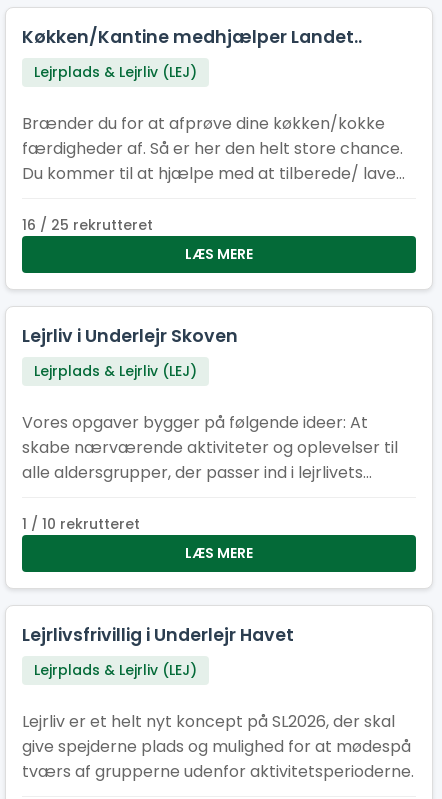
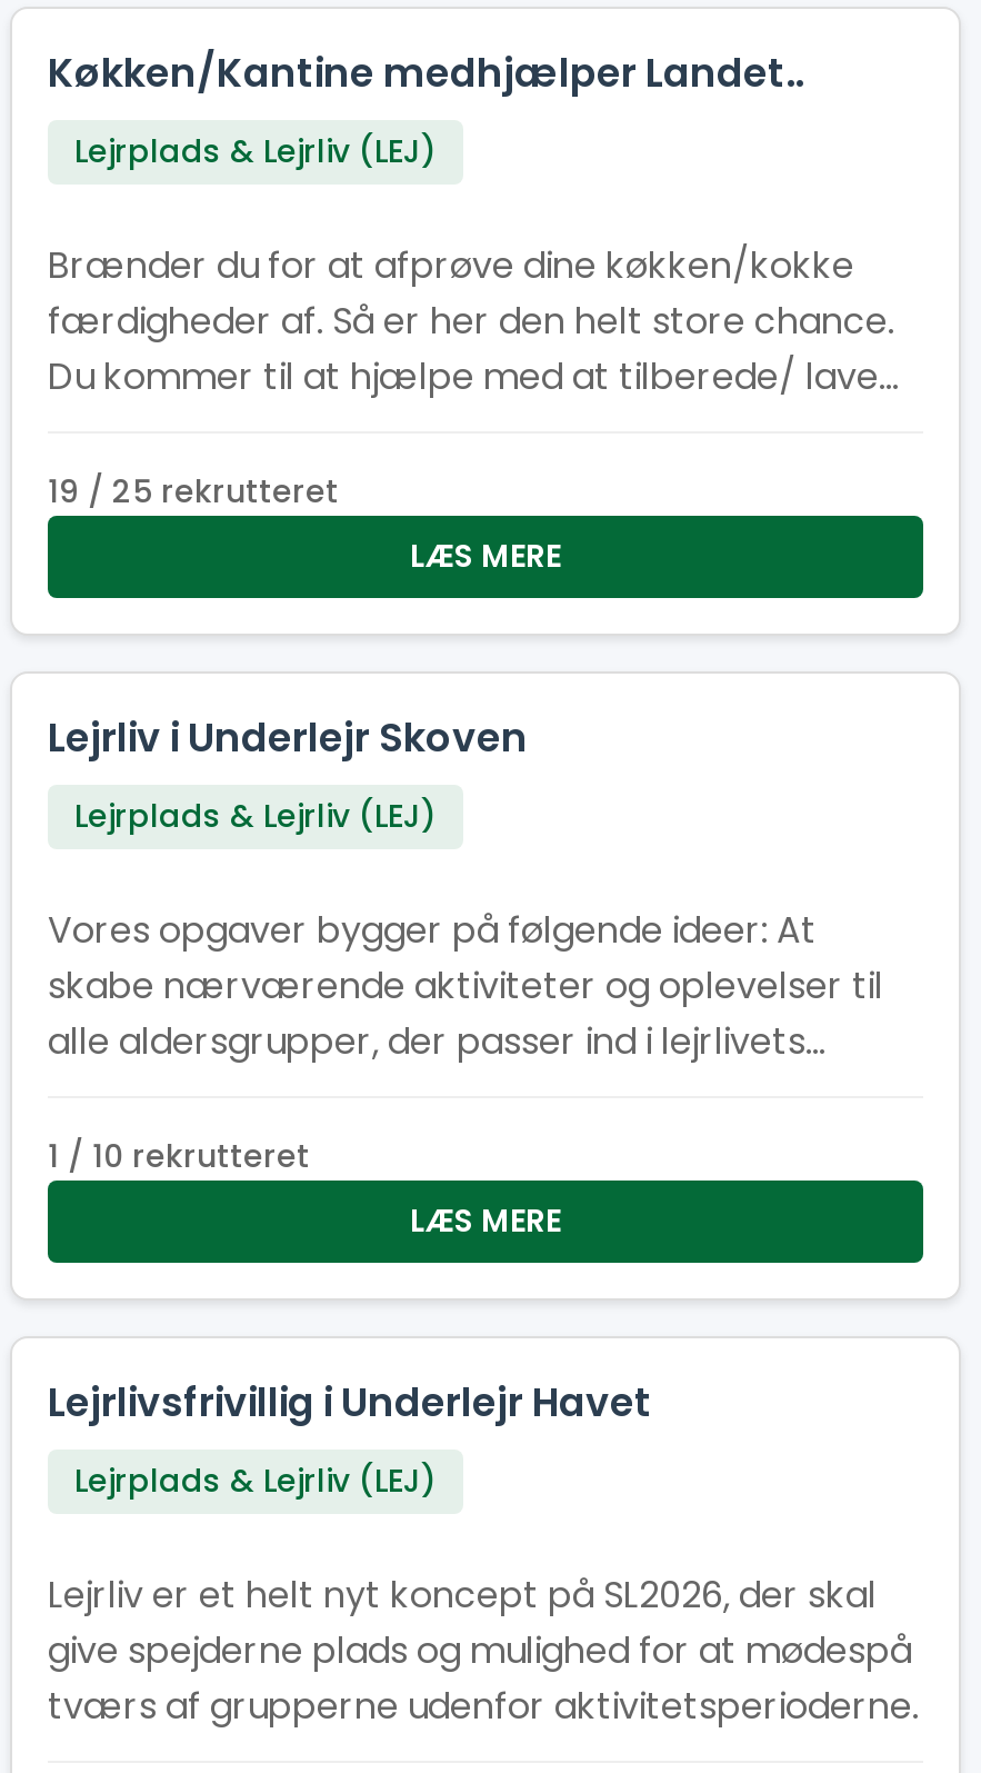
[22,215,153,235] 16 / 25 rekrutteret -> [48,469,339,514] 19 / 25 rekrutteret

